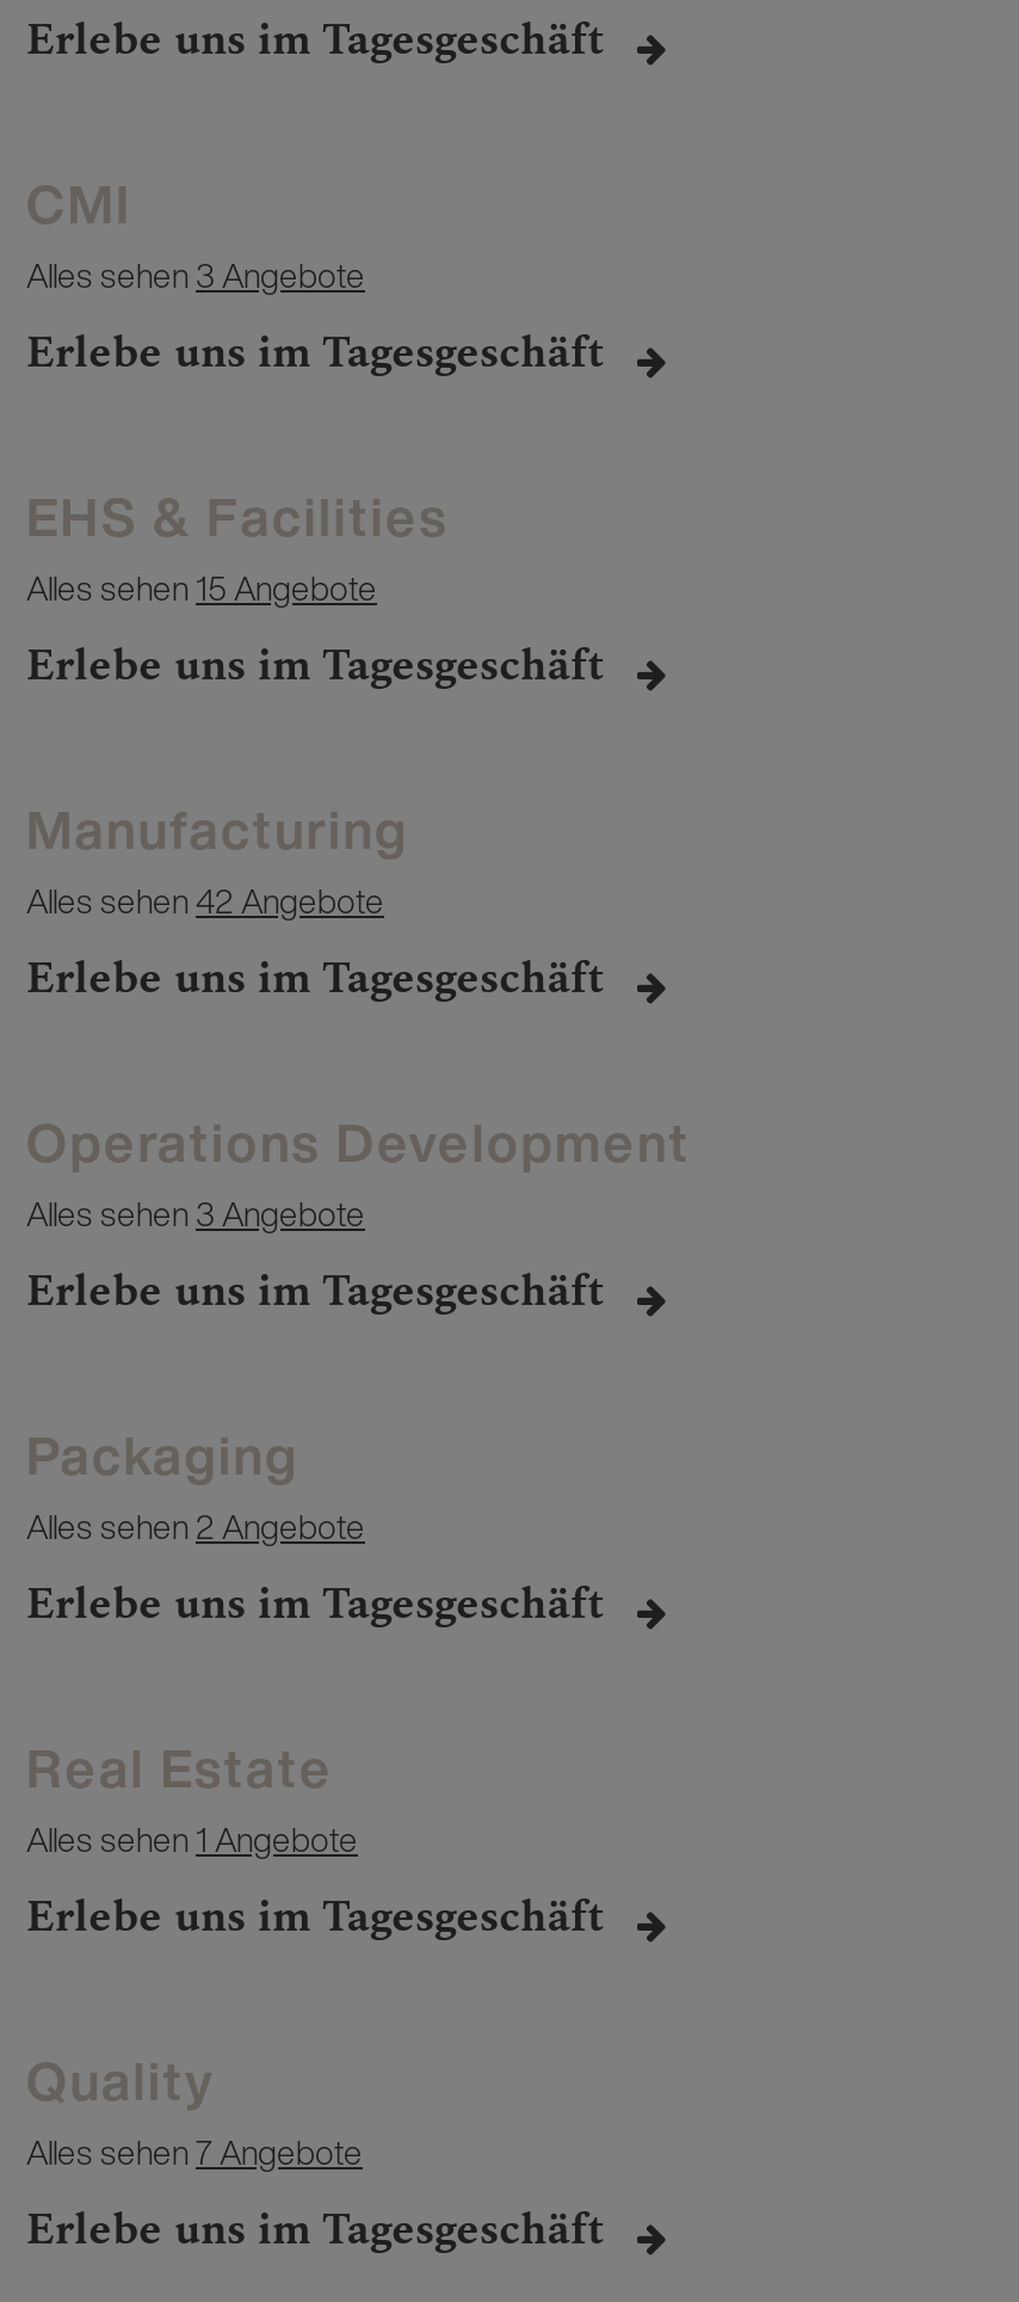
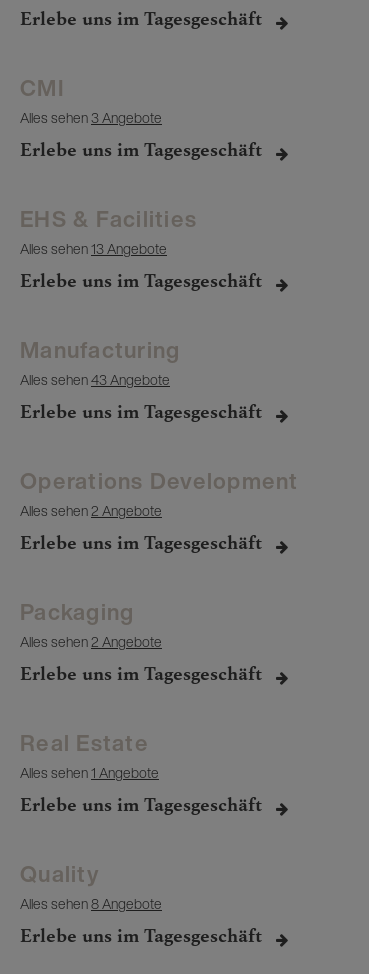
[26,562,377,613] Alles sehen 15 Angebote -> [20,238,167,259] Alles sehen 13 Angebote
[26,875,384,925] Alles sehen 42 Angebote -> [20,369,170,390] Alles sehen 43 Angebote
[26,1188,365,1238] Alles sehen 3 Angebote -> [20,500,162,521] Alles sehen 2 Angebote
[26,2126,363,2177] Alles sehen7 Angebote -> [20,893,162,914] Alles sehen8 Angebote

